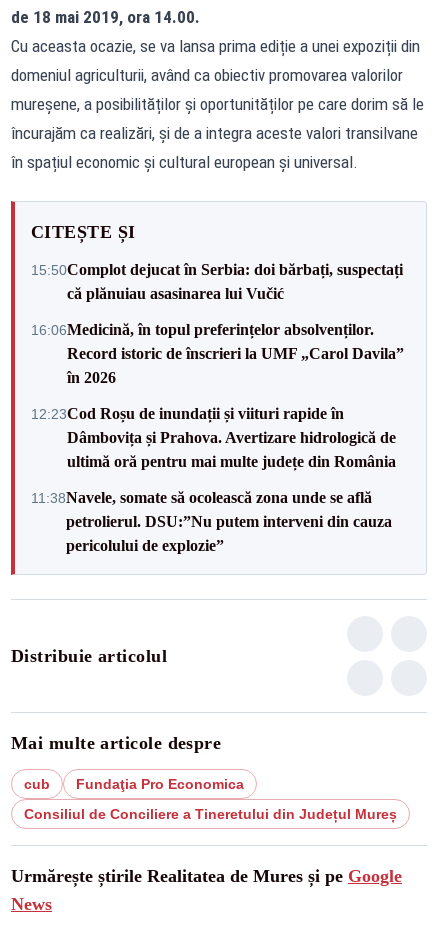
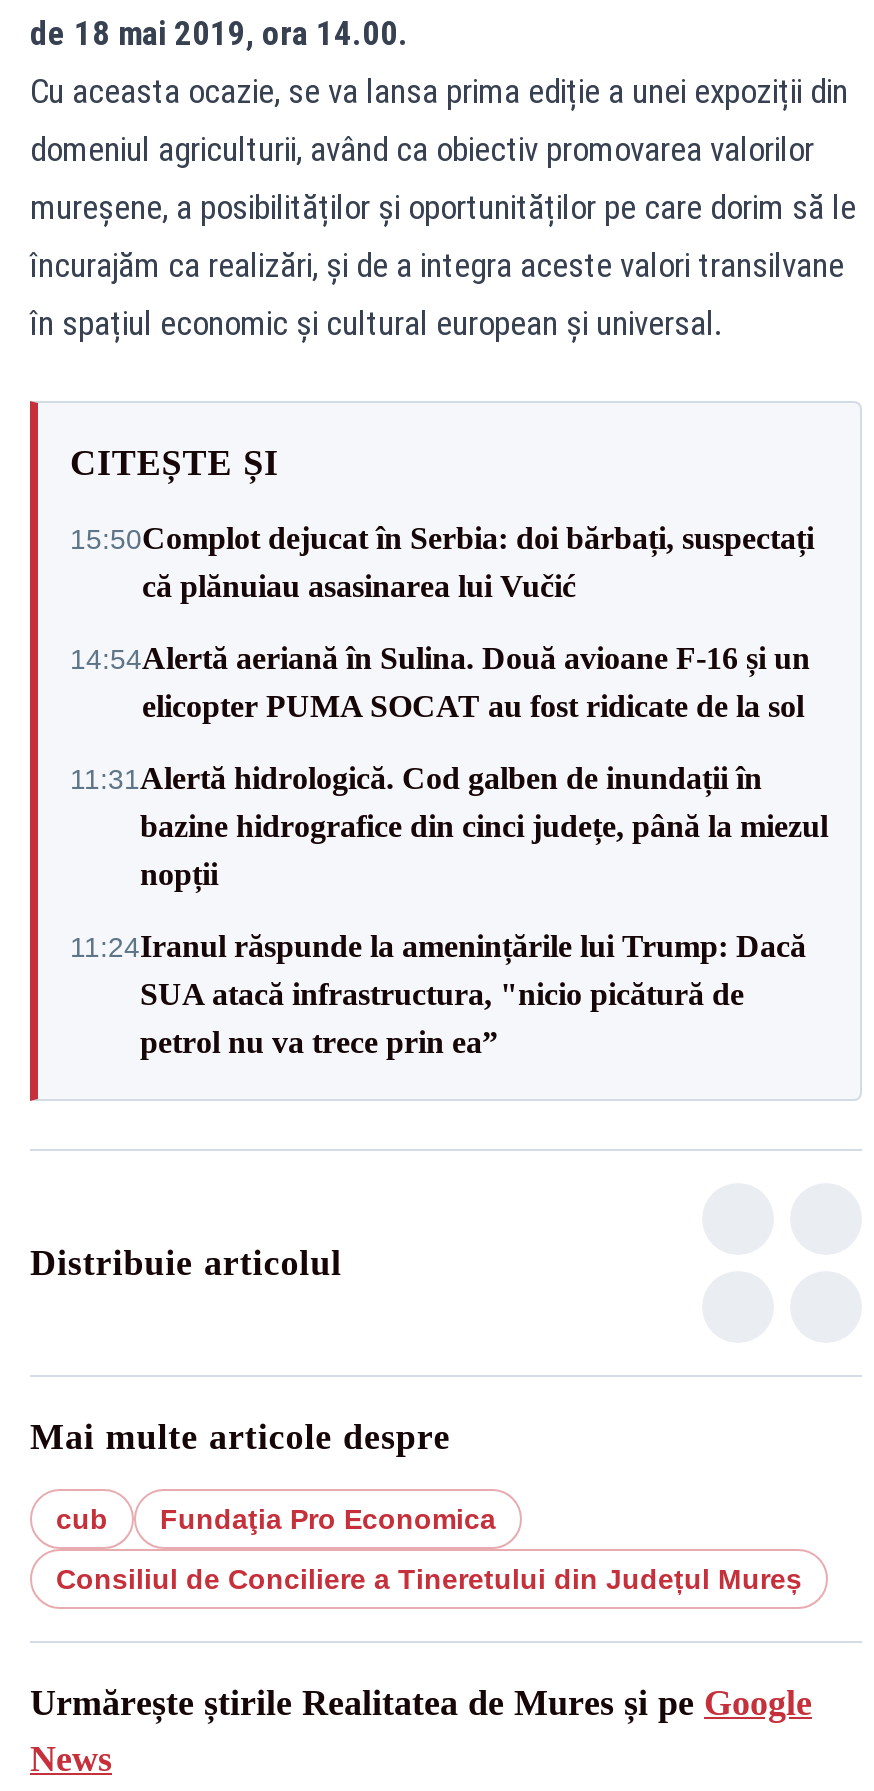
[31,321,404,386] 16:06Medicină, în topul preferințelor absolvenților. | Record istoric de înscrieri la UMF „Carol Davila” | în 2026 -> [70,640,810,722] 14:54Alertă aeriană în Sulina. Două avioane F-16 și un | elicopter PUMA SOCAT au fost ridicate de la sol
[31,405,396,470] 12:23 Cod Roșu de inundații și viituri rapide în | Dâmbovița și Prahova. Avertizare hidrologică de | ultimă oră pentru mai multe județe din România -> [70,760,828,890] 11:31 Alertă hidrologică. Cod galben de inundații în | bazine hidrografice din cinci județe, până la miezul | nopții
[31,489,392,554] 11:38Navele, somate să ocolească zona unde se află | petrolierul. DSU:”Nu putem interveni din cauza | pericolului de explozie” -> [70,928,806,1058] 11:24Iranul răspunde la amenințările lui Trump: Dacă | SUA atacă infrastructura, "nicio picătură de | petrol nu va trece prin ea”

